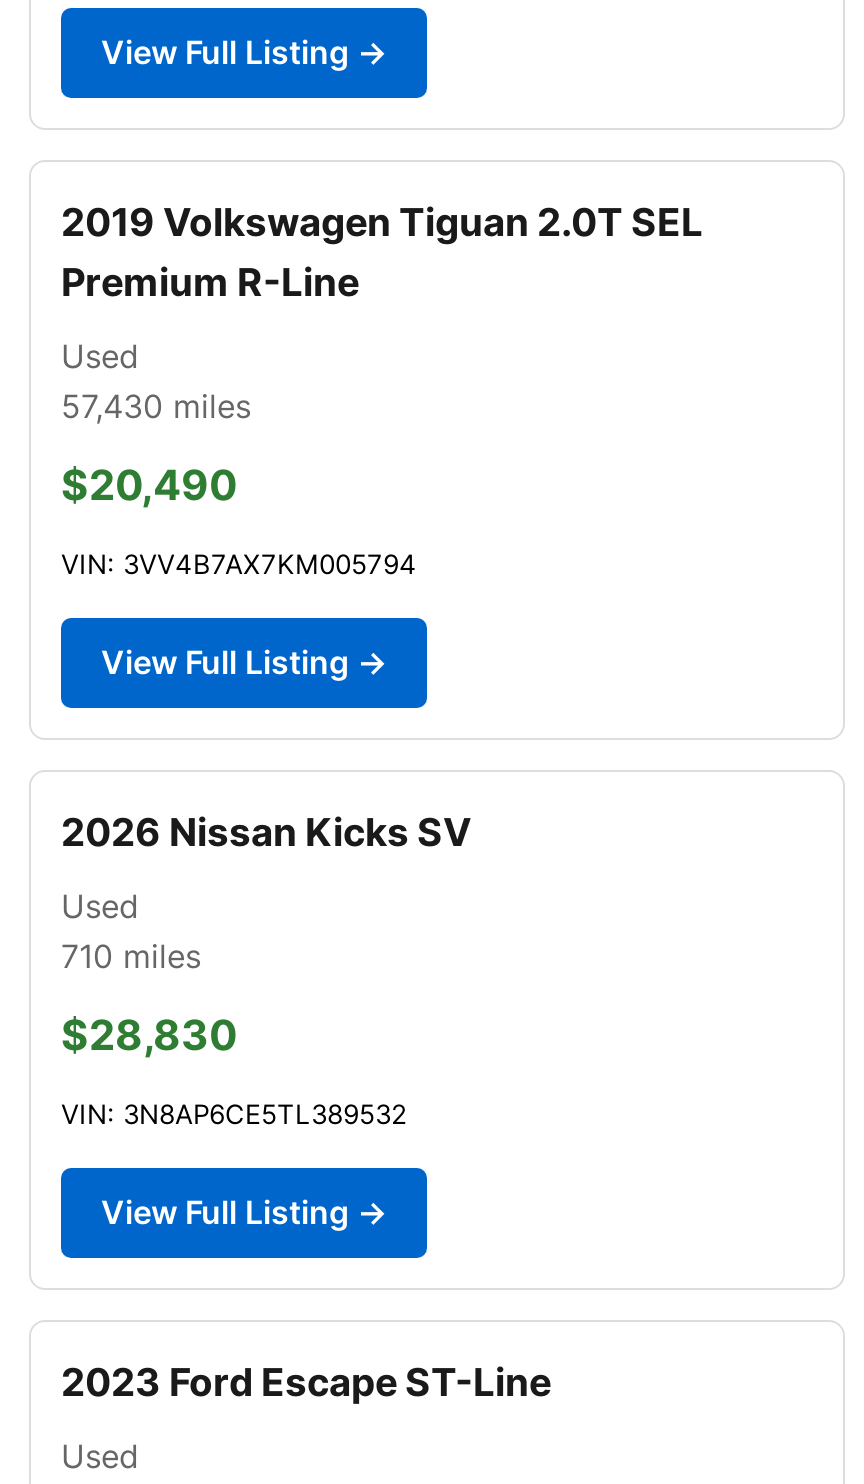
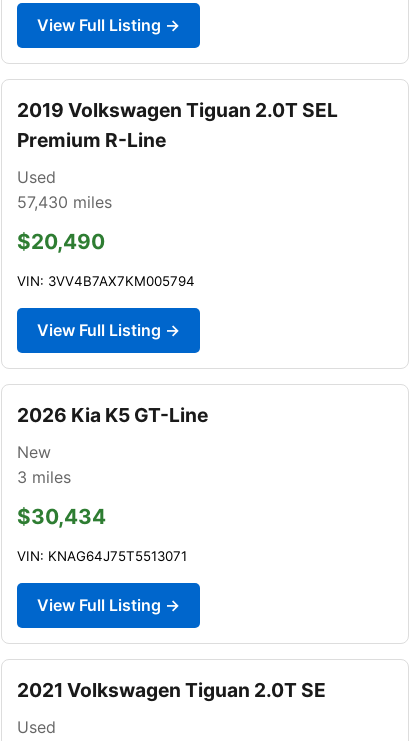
[61,808,471,856] 2026 Nissan Kicks SV -> [17,403,208,427] 2026 Kia K5 GT-Line
[61,886,201,976] Used | 710 miles -> [17,442,71,487] New | 3 miles
[61,1010,237,1060] $28,830 -> [17,504,106,529] $30,434
[61,1098,407,1130] VIN: 3N8AP6CE5TL389532 -> [17,548,187,564] VIN: KNAG64J75T5513071
[61,1358,551,1406] 2023 Ford Escape ST-Line -> [17,678,326,702] 2021 Volkswagen Tiguan 2.0T SE

